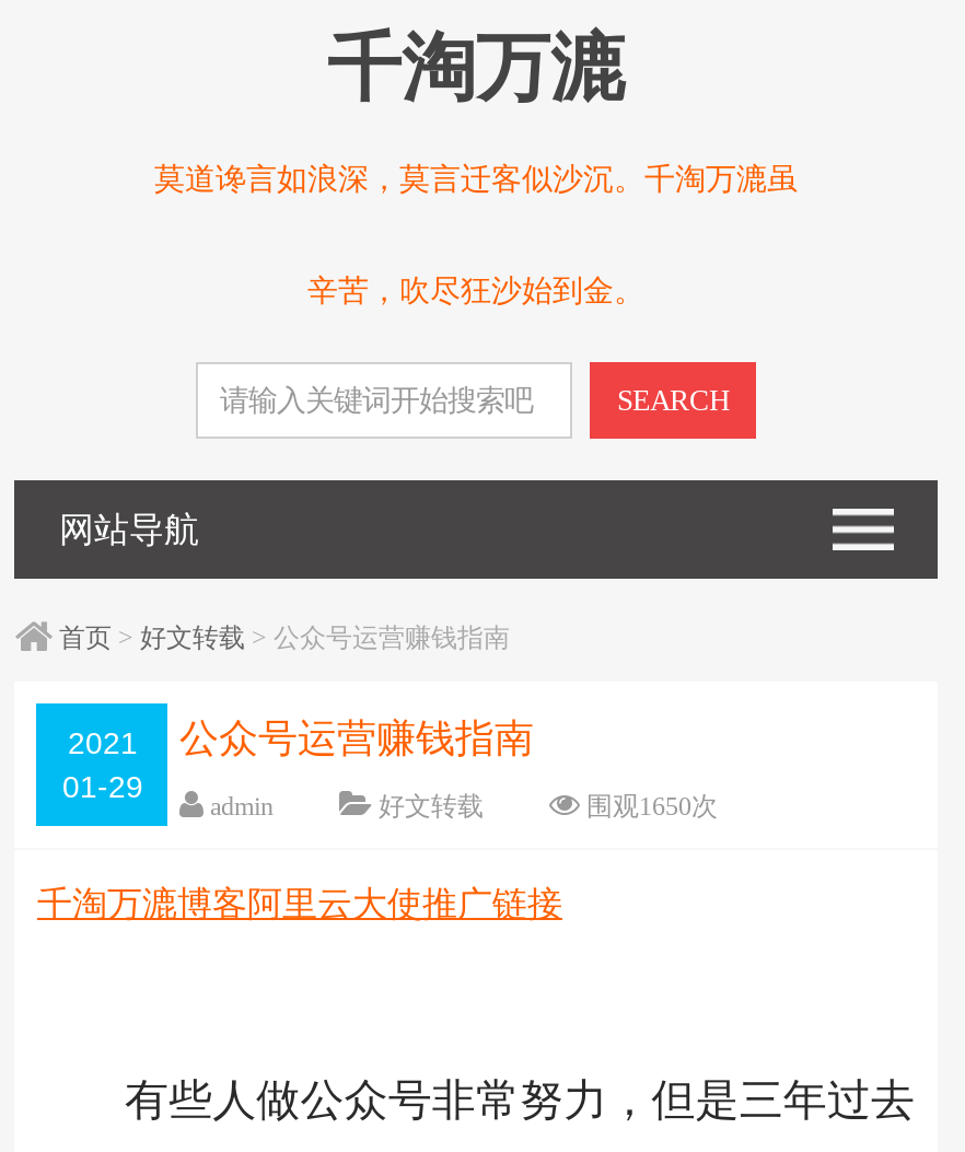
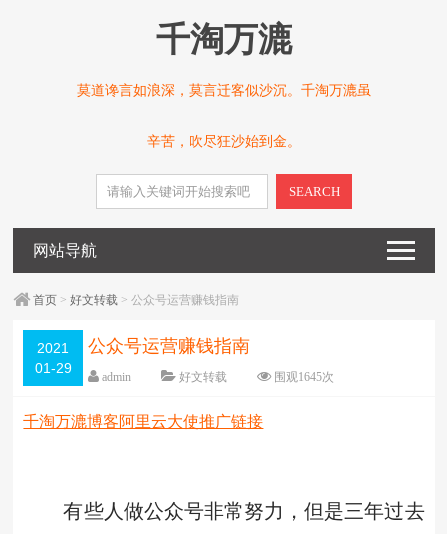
[580,791,718,822] 围观1650次 -> [271,370,334,384] 围观1645次

